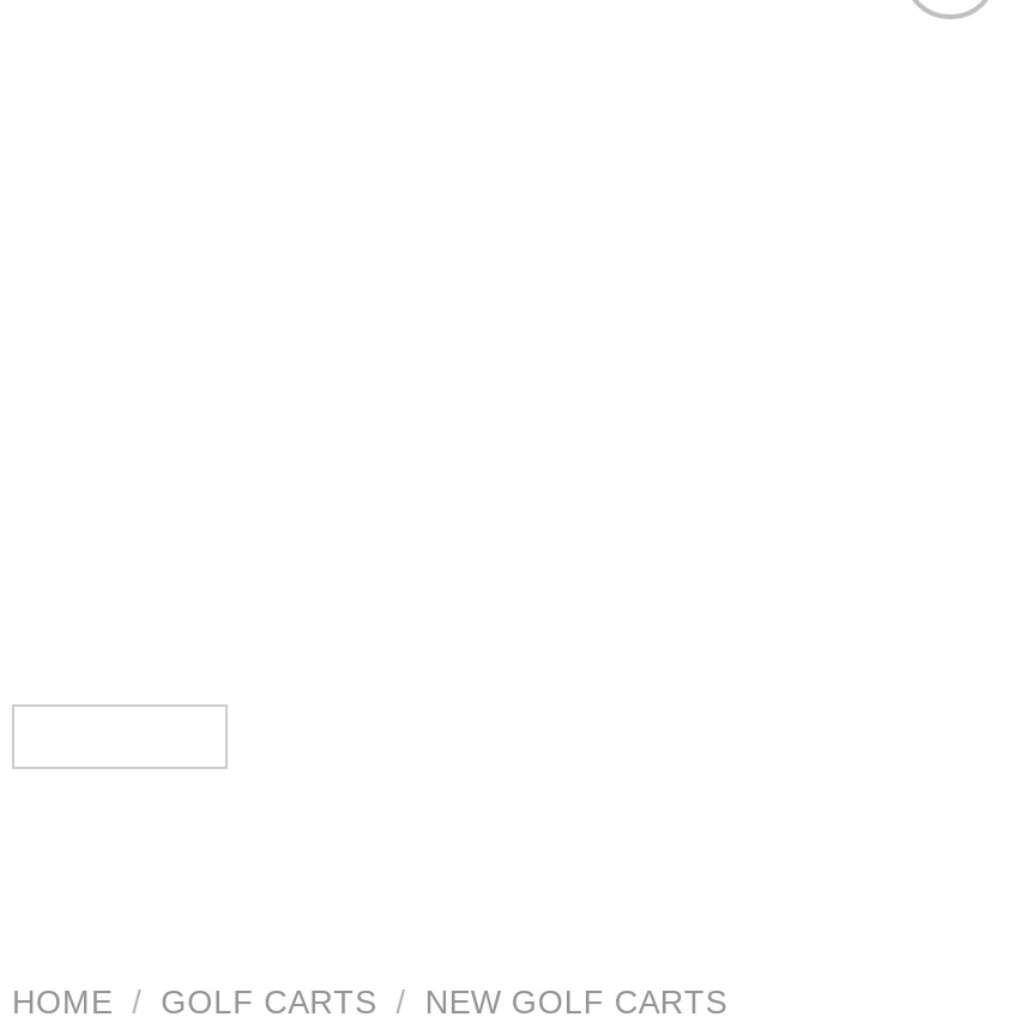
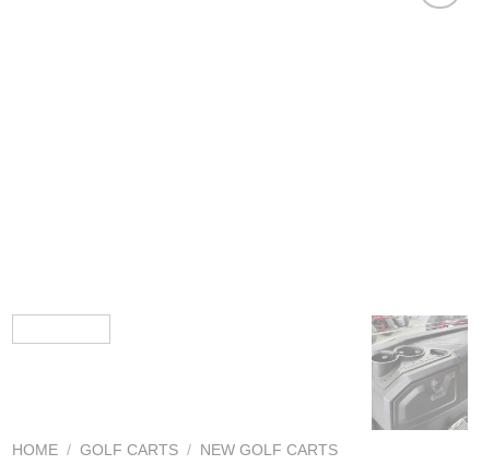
none -> [371,314,469,431] [image]

